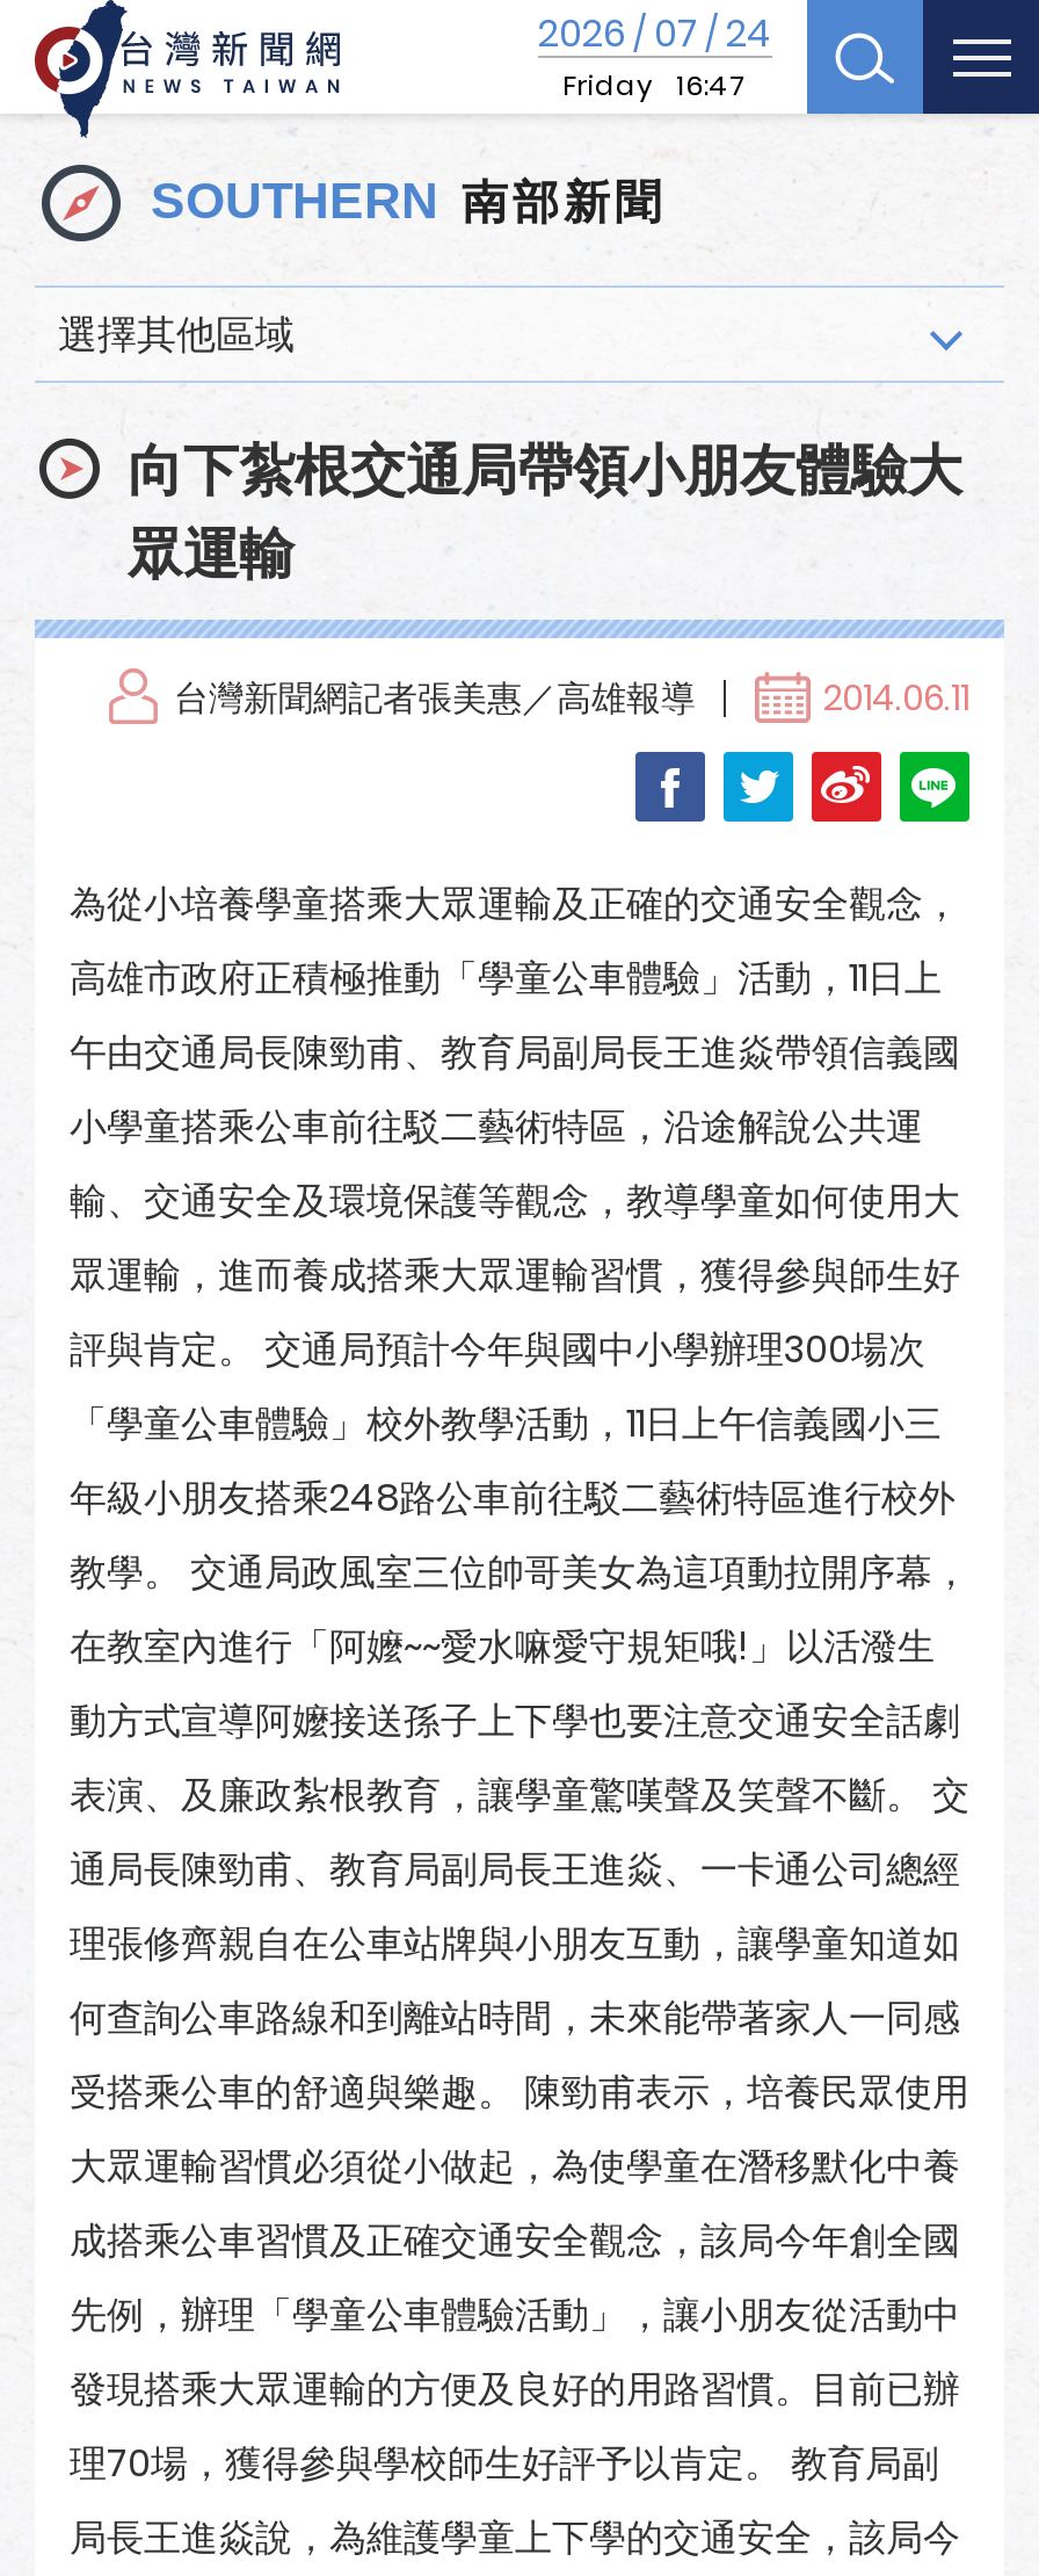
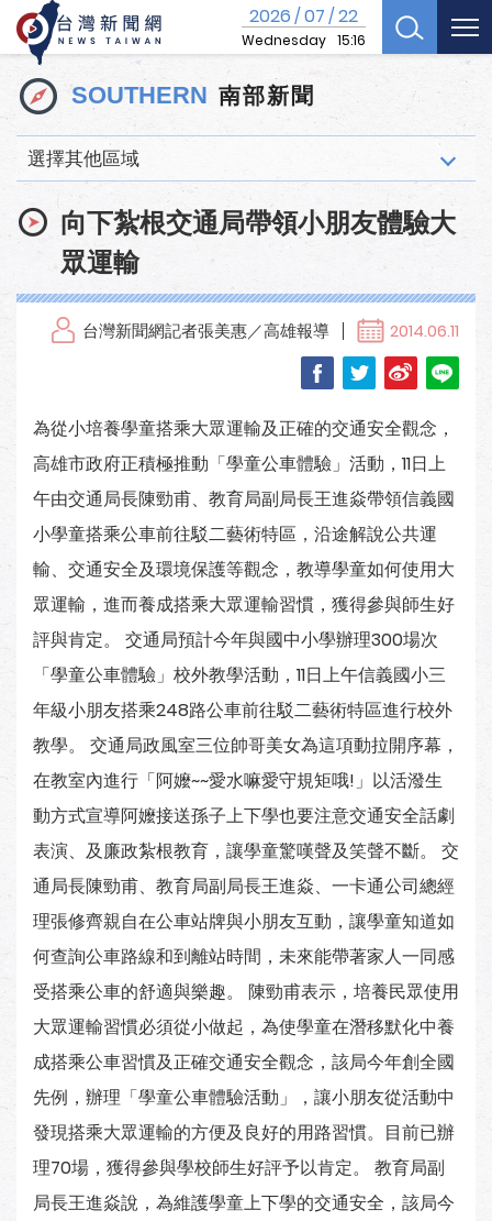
[538,7,772,104] 2026 / 07 / 24 | Friday 16:47 -> [242,3,366,50] 2026 / 07 / 22 | Wednesday 15:16

